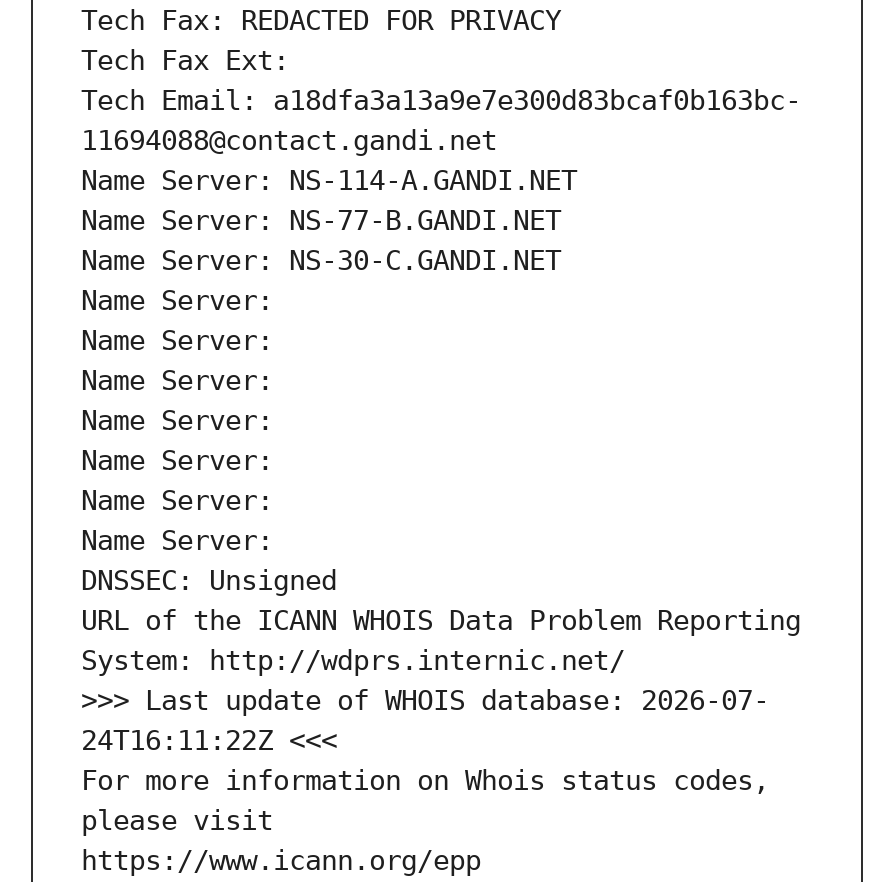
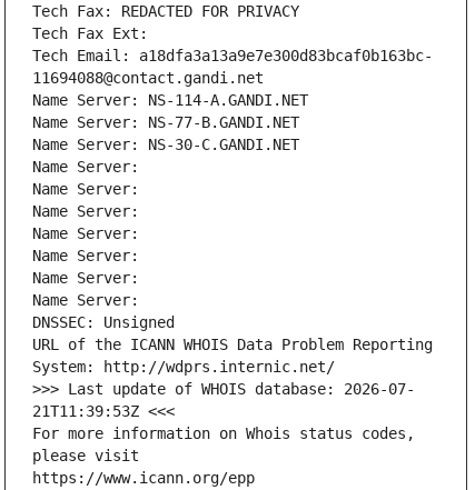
[81,725,337,757] 24T16:11:22Z <<< -> [32,403,175,420] 21T11:39:53Z <<<

